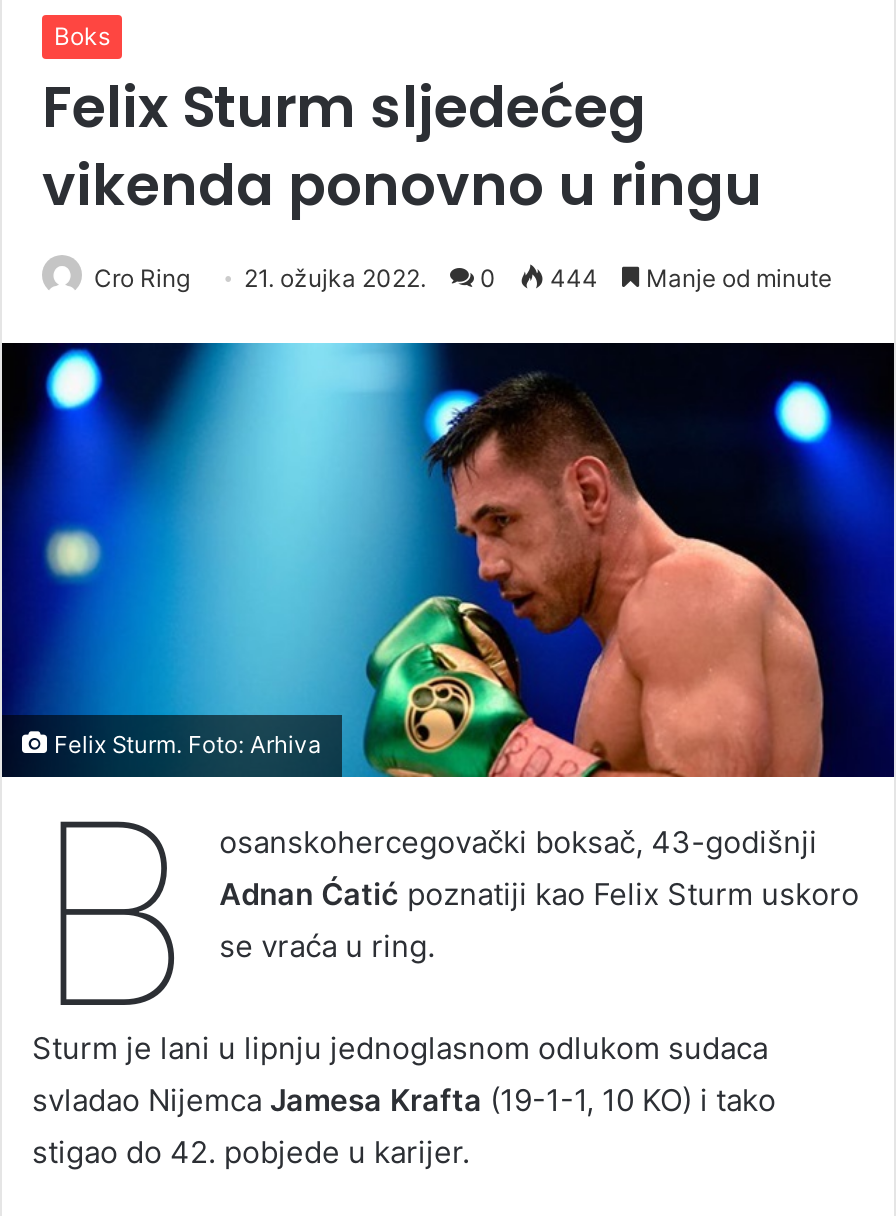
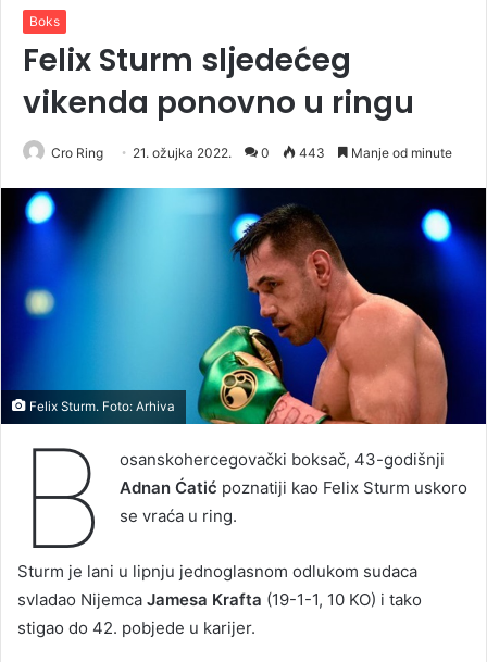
[94,263,832,293] Cro Ring 21. ožujka 2022. 0 444 Manje od minute -> [51,145,452,161] Cro Ring 21. ožujka 2022. 0 443 Manje od minute

